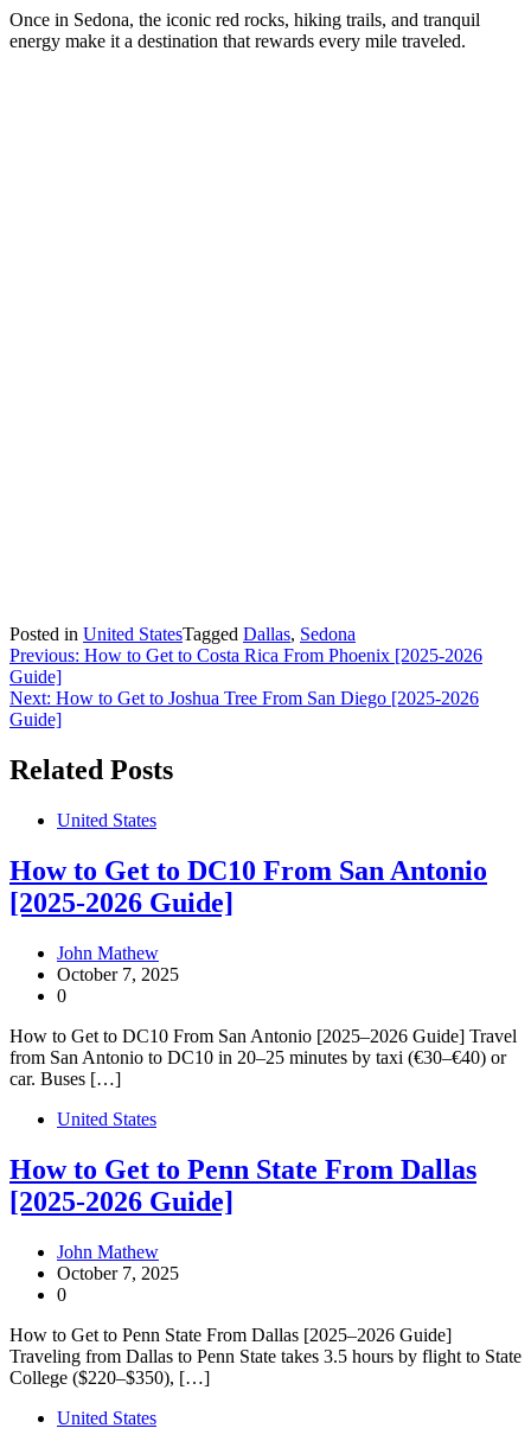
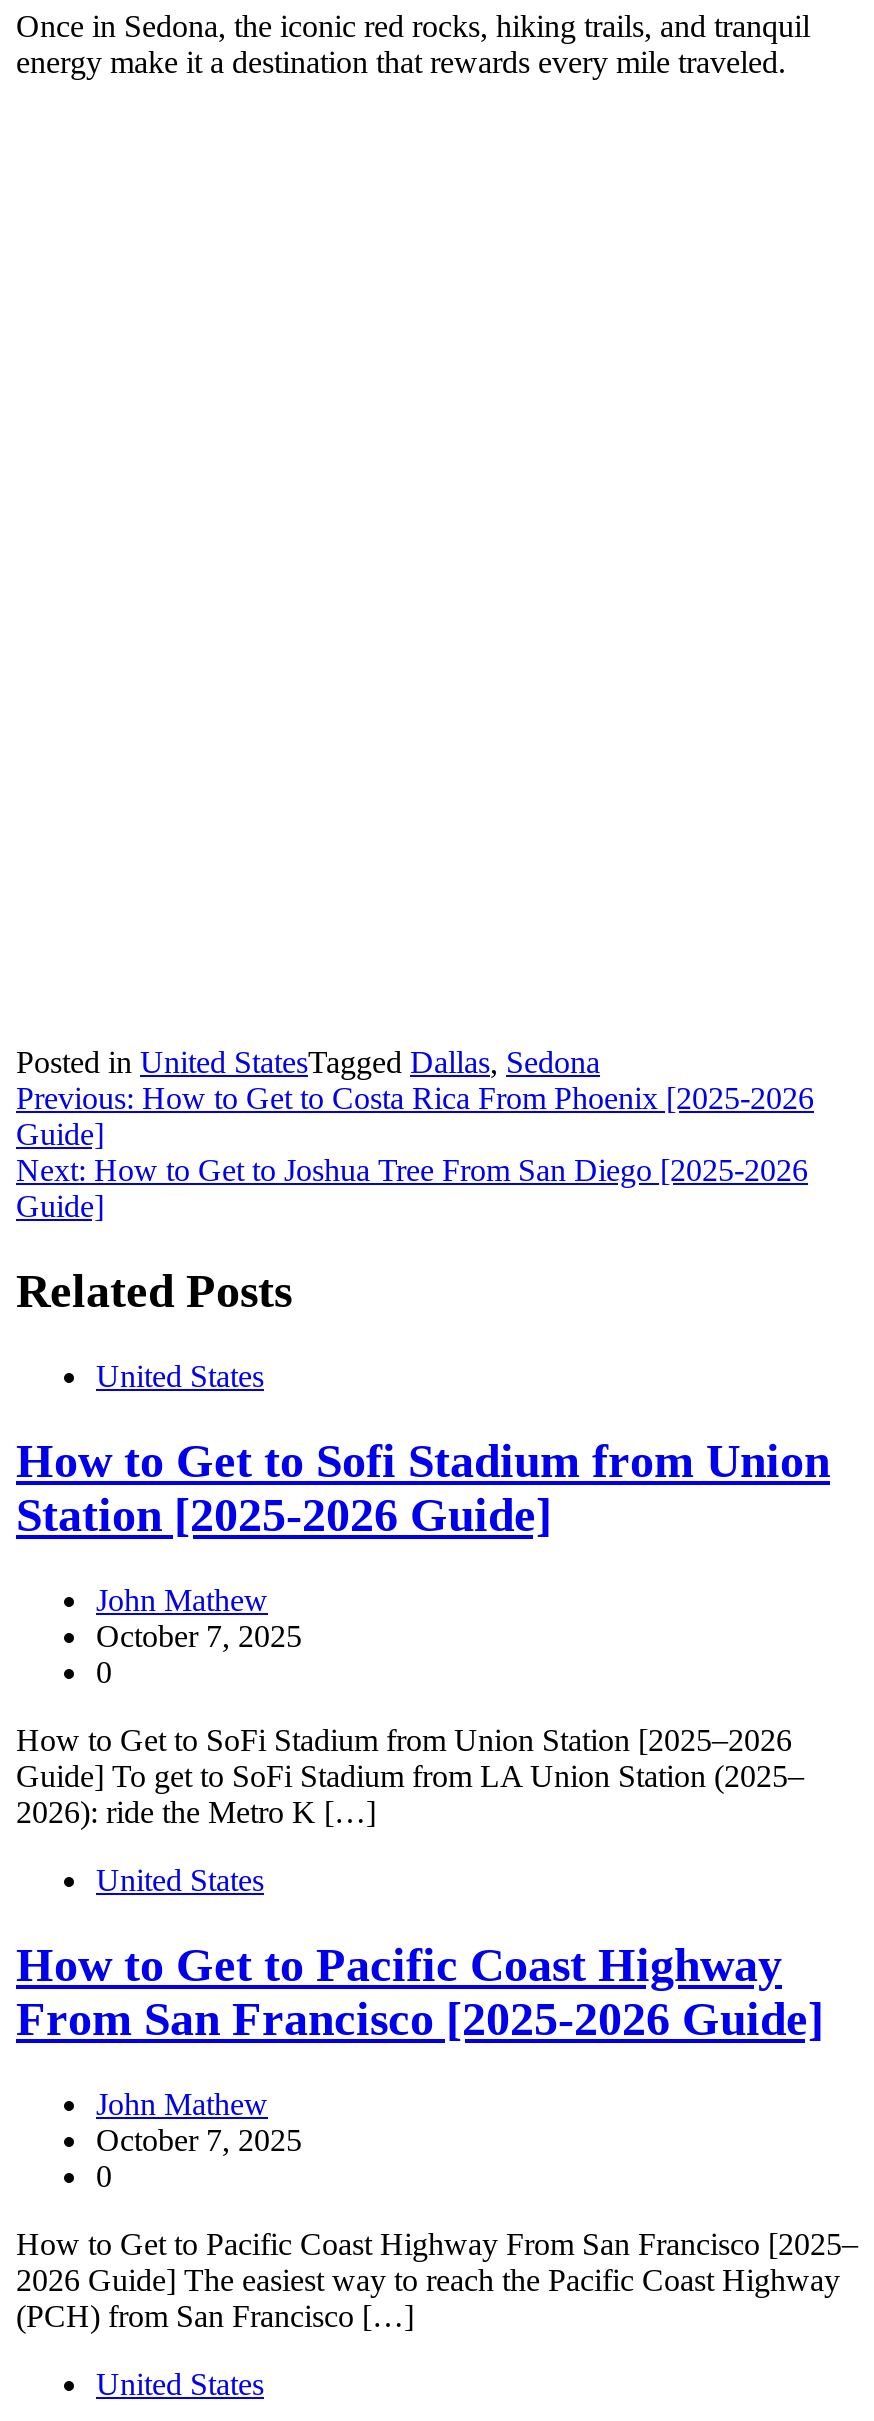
[9,855,487,918] How to Get to DC10 From San Antonio | [2025-2026 Guide] -> [16,1435,830,1541] How to Get to Sofi Stadium from Union | Station [2025-2026 Guide]
[9,1026,517,1089] How to Get to DC10 From San Antonio [2025–2026 Guide] Travel | from San Antonio to DC10 in 20–25 minutes by taxi (€30–€40) or | car. Buses […] -> [16,1723,804,1829] How to Get to SoFi Stadium from Union Station [2025–2026 | Guide] To get to SoFi Stadium from LA Union Station (2025– | 2026): ride the Metro K […]
[9,1154,476,1217] How to Get to Penn State From Dallas | [2025-2026 Guide] -> [16,1939,824,2045] How to Get to Pacific Coast Highway | From San Francisco [2025-2026 Guide]
[9,1325,522,1387] How to Get to Penn State From Dallas [2025–2026 Guide] | Traveling from Dallas to Penn State takes 3.5 hours by flight to State | College ($220–$350), […] -> [16,2227,858,2333] How to Get to Pacific Coast Highway From San Francisco [2025– | 2026 Guide] The easiest way to reach the Pacific Coast Highway | (PCH) from San Francisco […]

